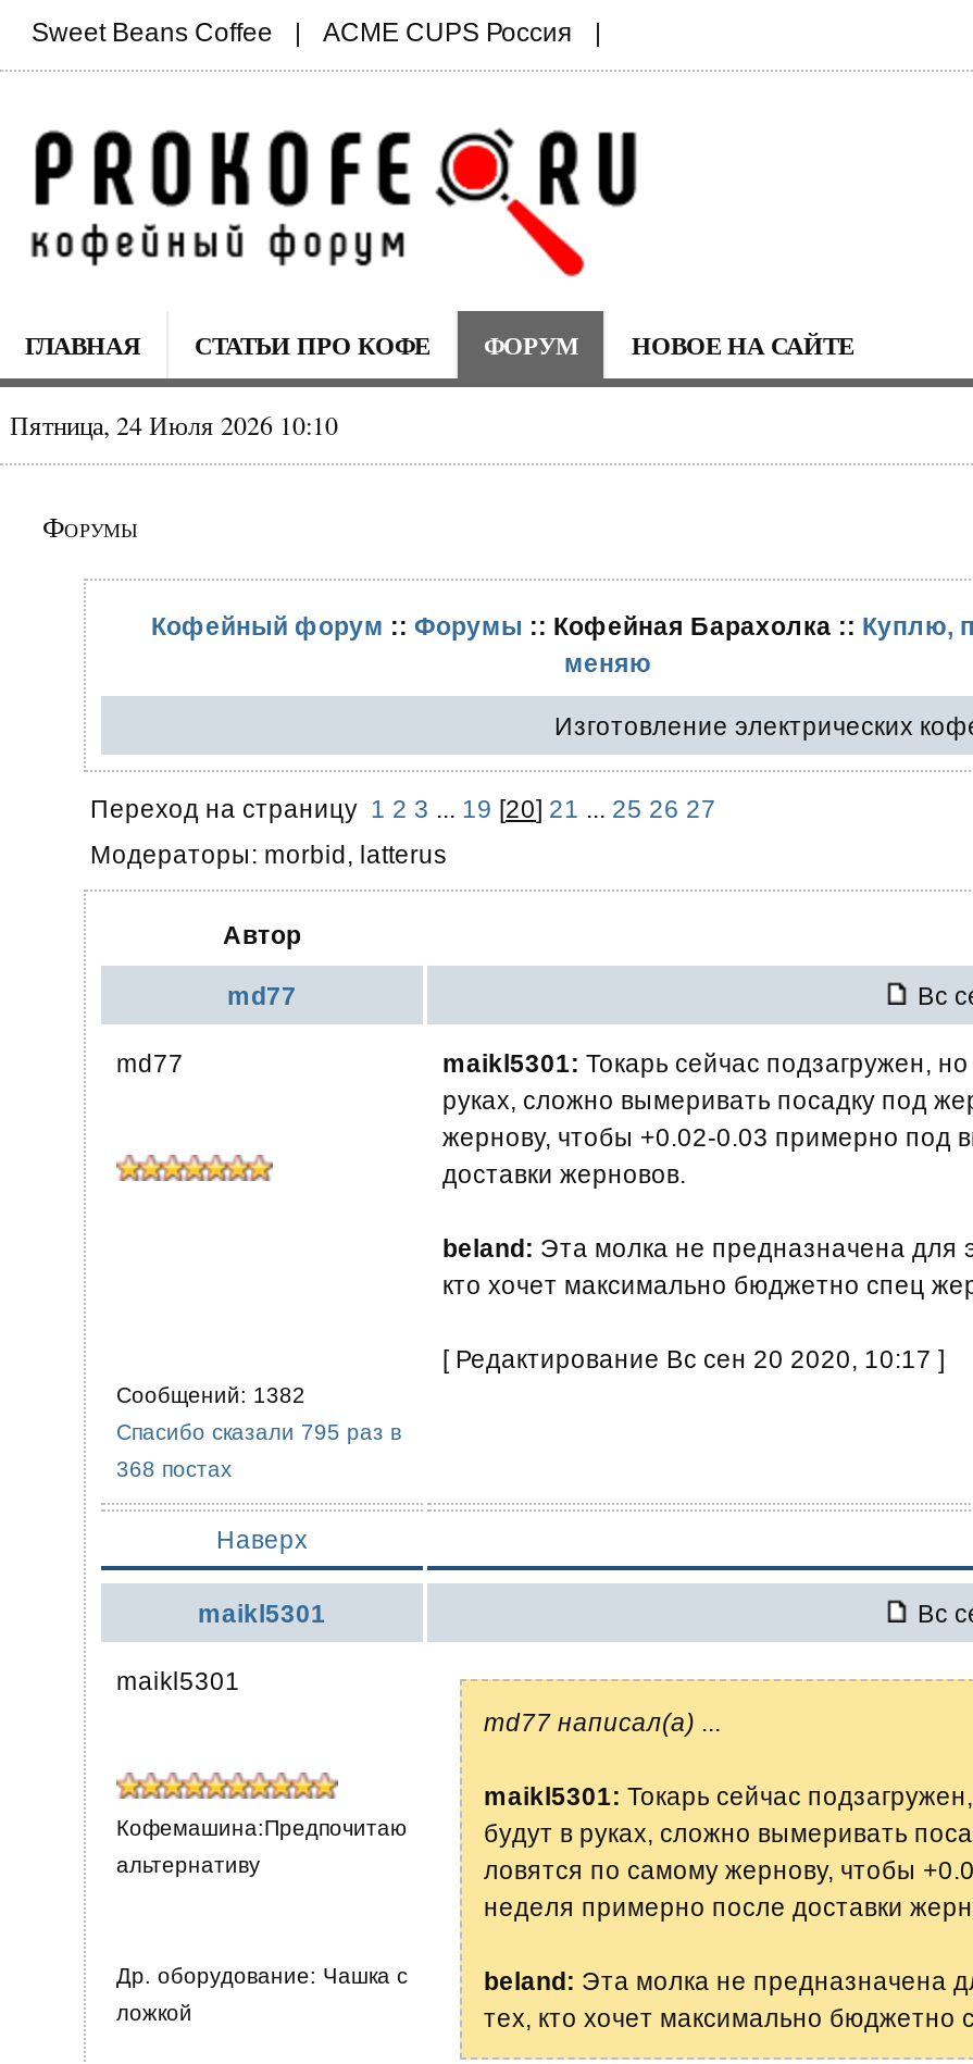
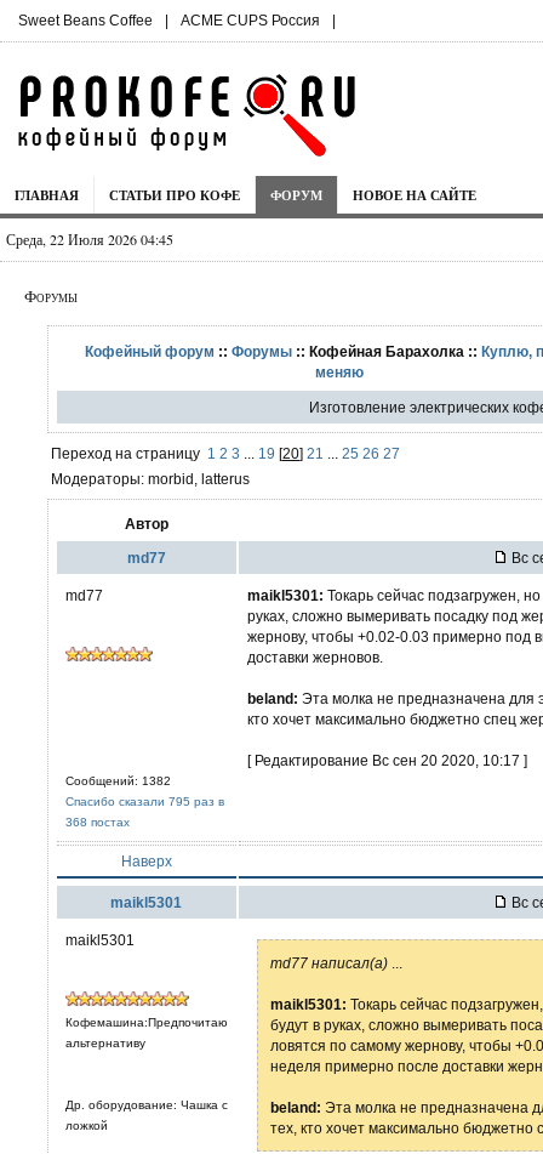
[10,407,338,442] Пятница, 24 Июля 2026 10:10 -> [6,229,173,249] Среда, 22 Июля 2026 04:45

